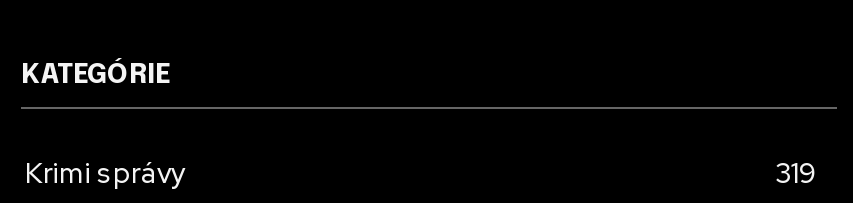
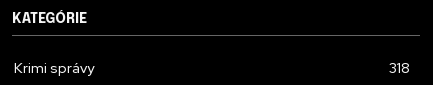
[775,155,817,191] 319 -> [389,59,410,77] 318

